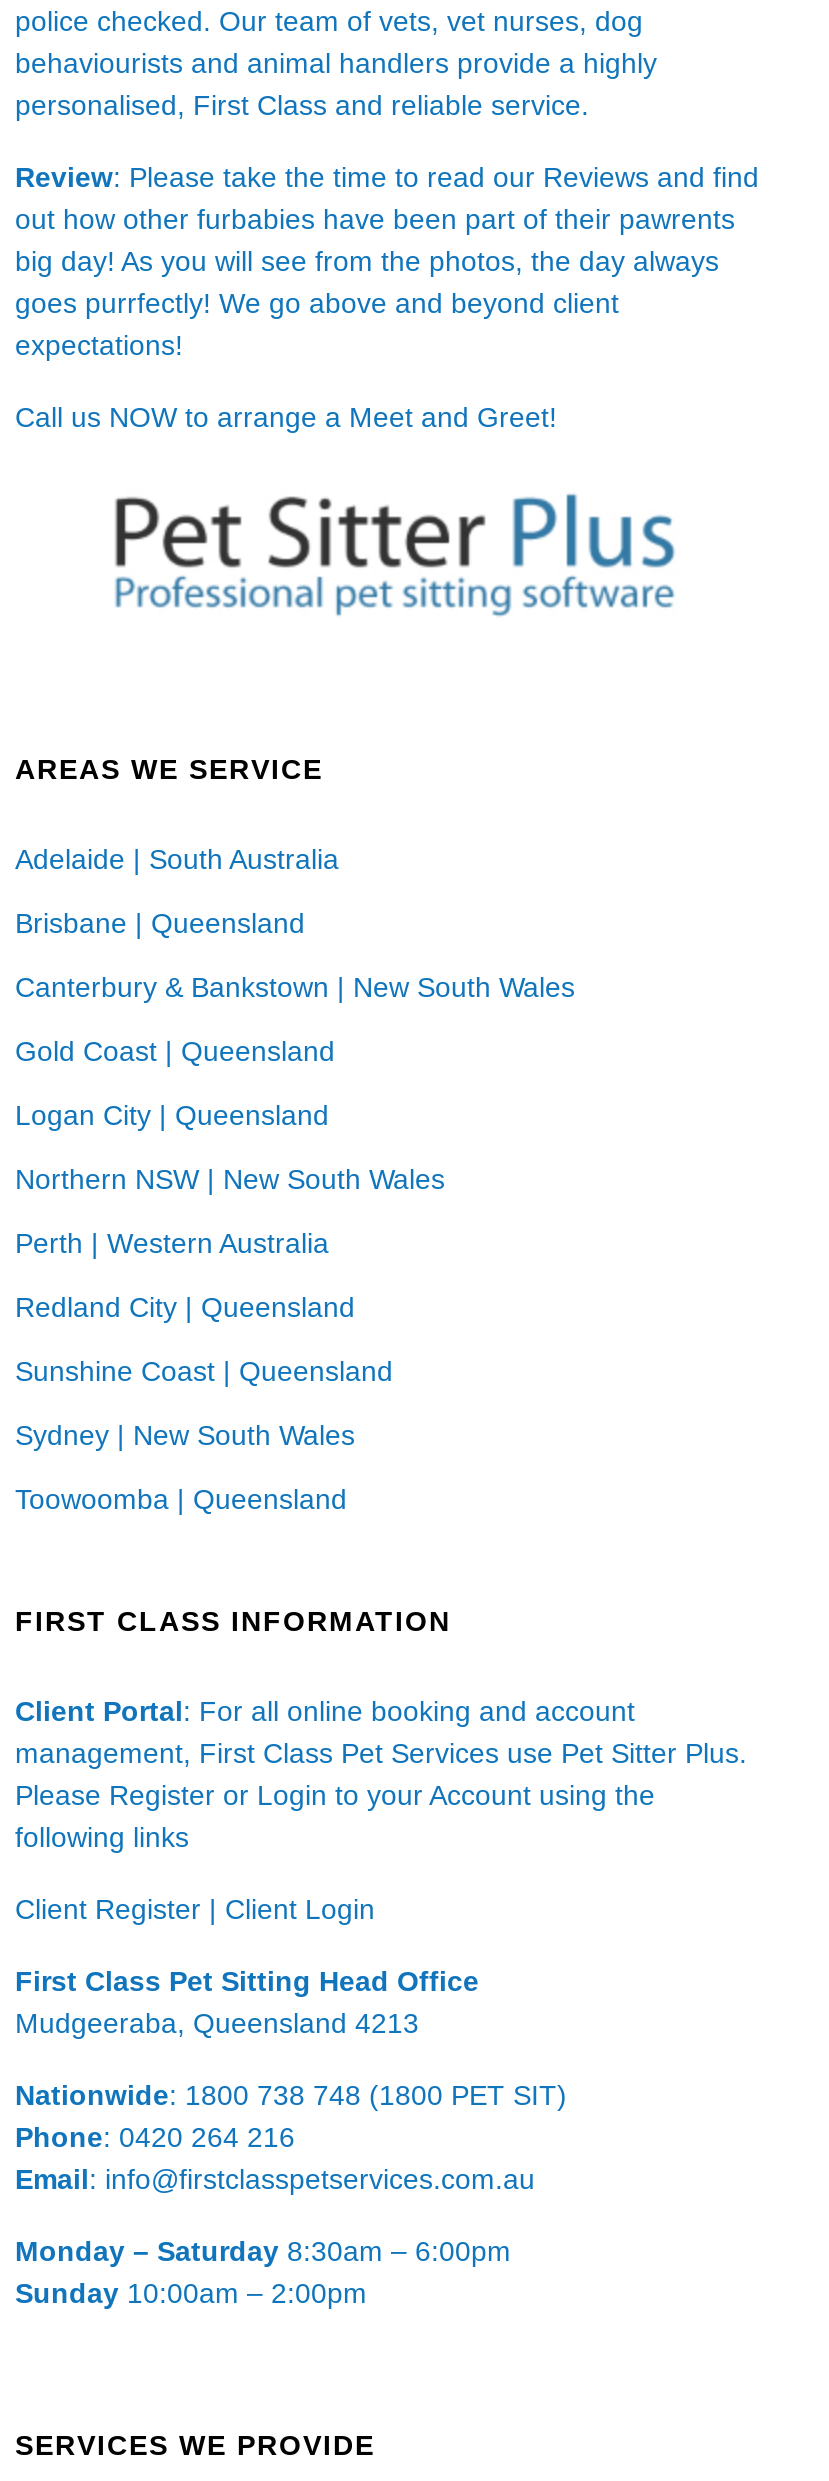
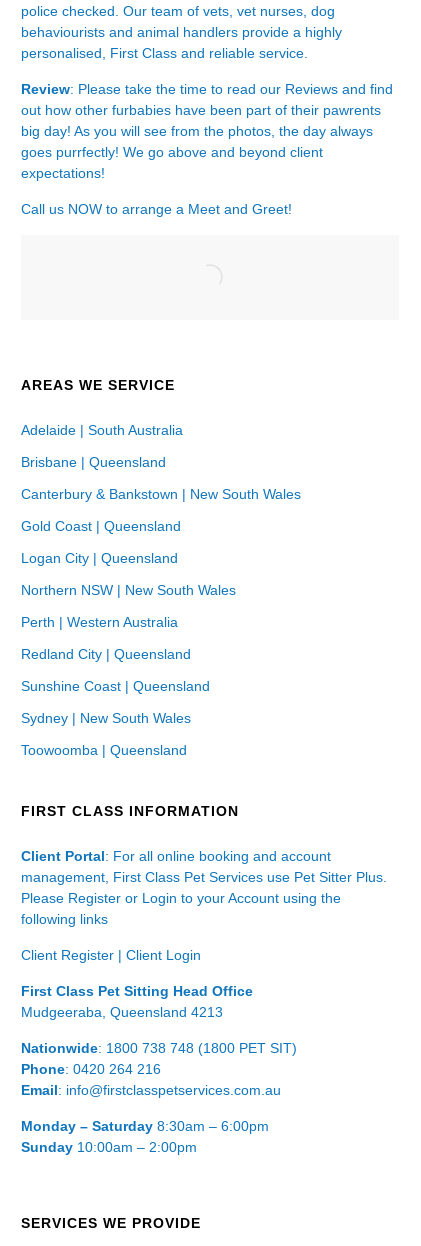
[113,492,677,618] [image] -> none

